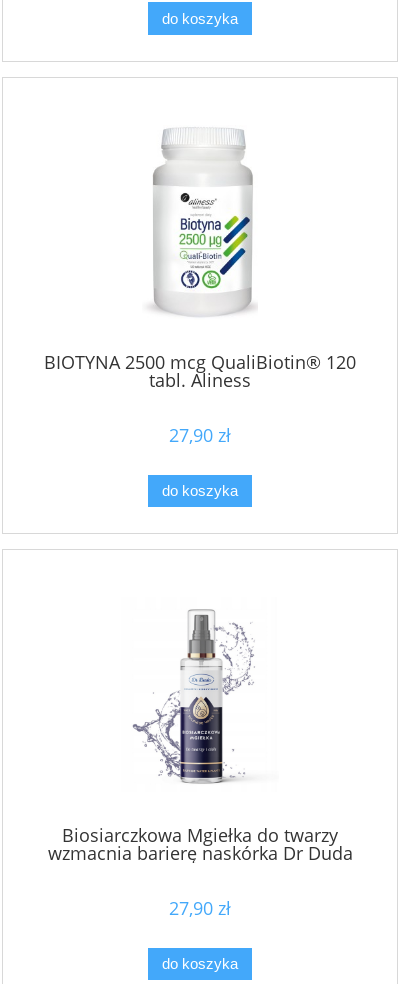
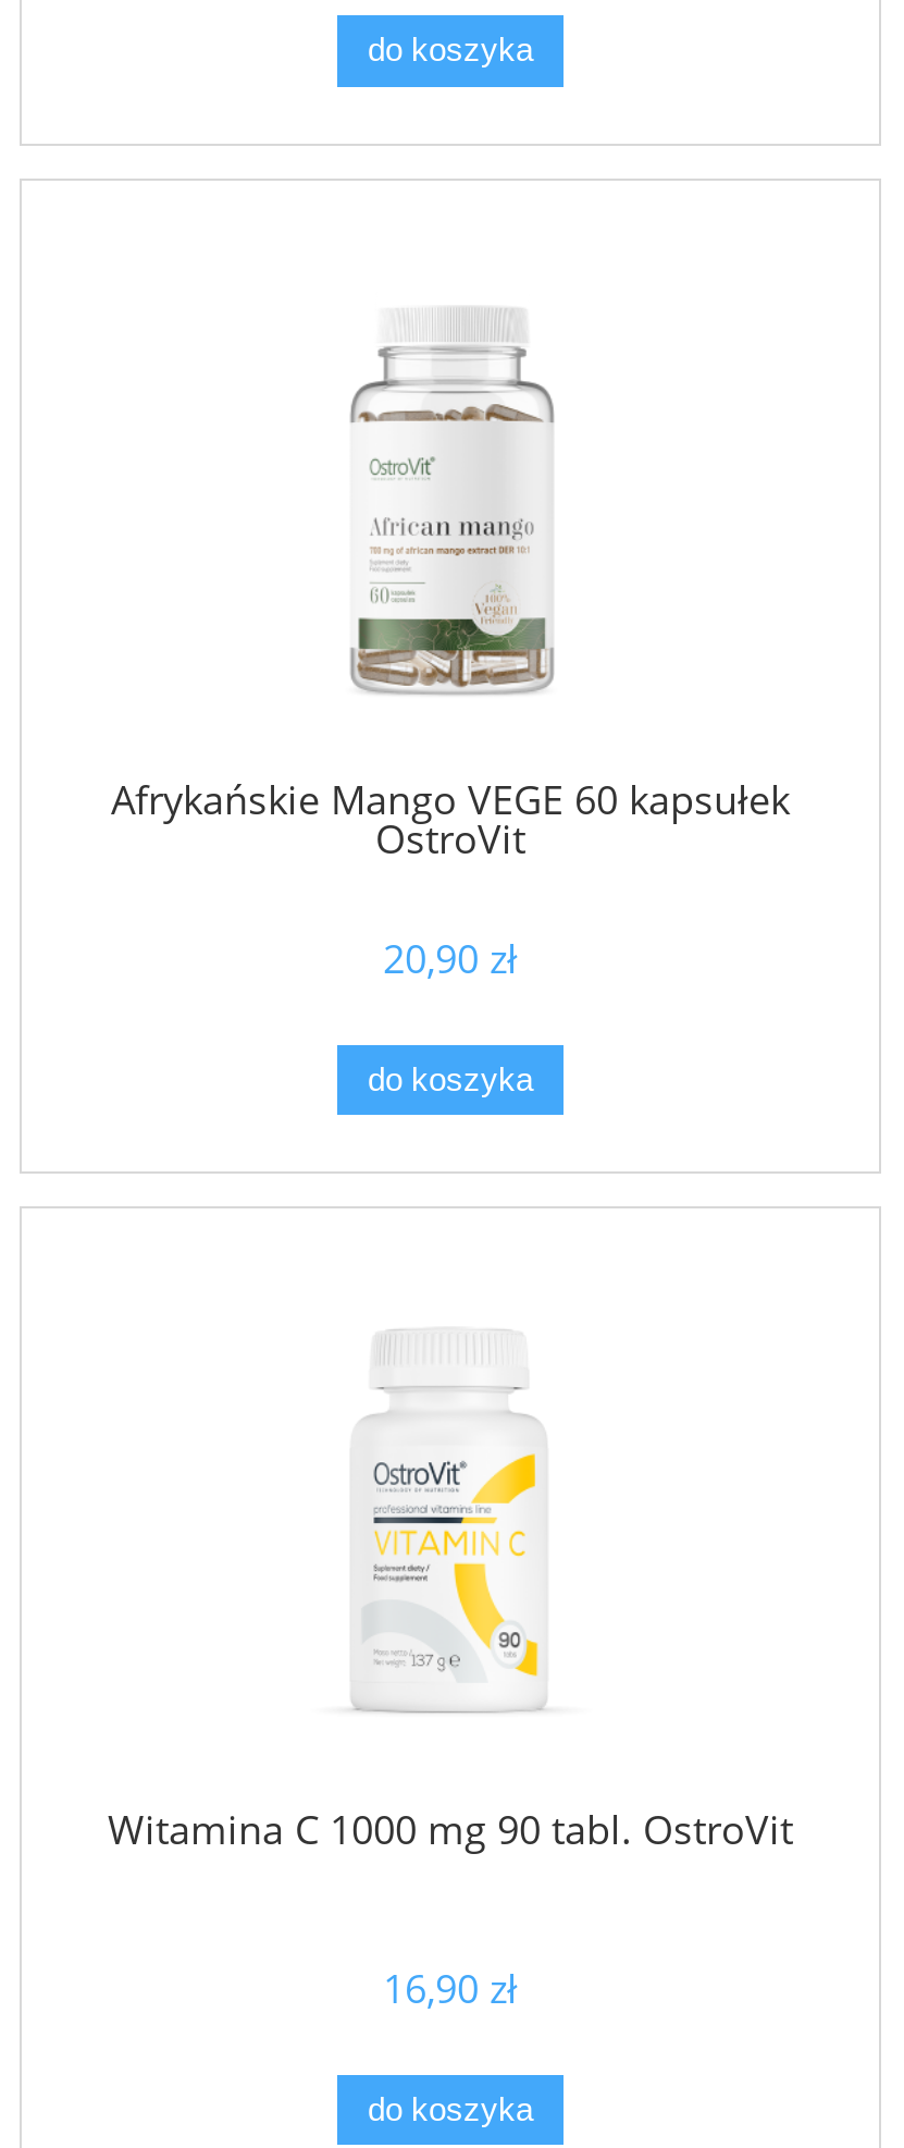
[44,128,356,392] [image] | BIOTYNA 2500 mcg QualiBiotin® 120 | tabl. Aliness -> [111,292,790,865] [image] | Afrykańskie Mango VEGE 60 kapsułek | OstroVit
[169,423,231,447] 27,90 zł -> [383,933,518,985] 20,90 zł
[47,608,352,865] [image] | Biosiarczkowa Mgiełka do twarzy | wzmacnia barierę naskórka Dr Duda -> [108,1330,793,1855] [image] | Witamina C 1000 mg 90 tabl. OstroVit
[169,896,231,920] 27,90 zł -> [383,1962,518,2014] 16,90 zł

